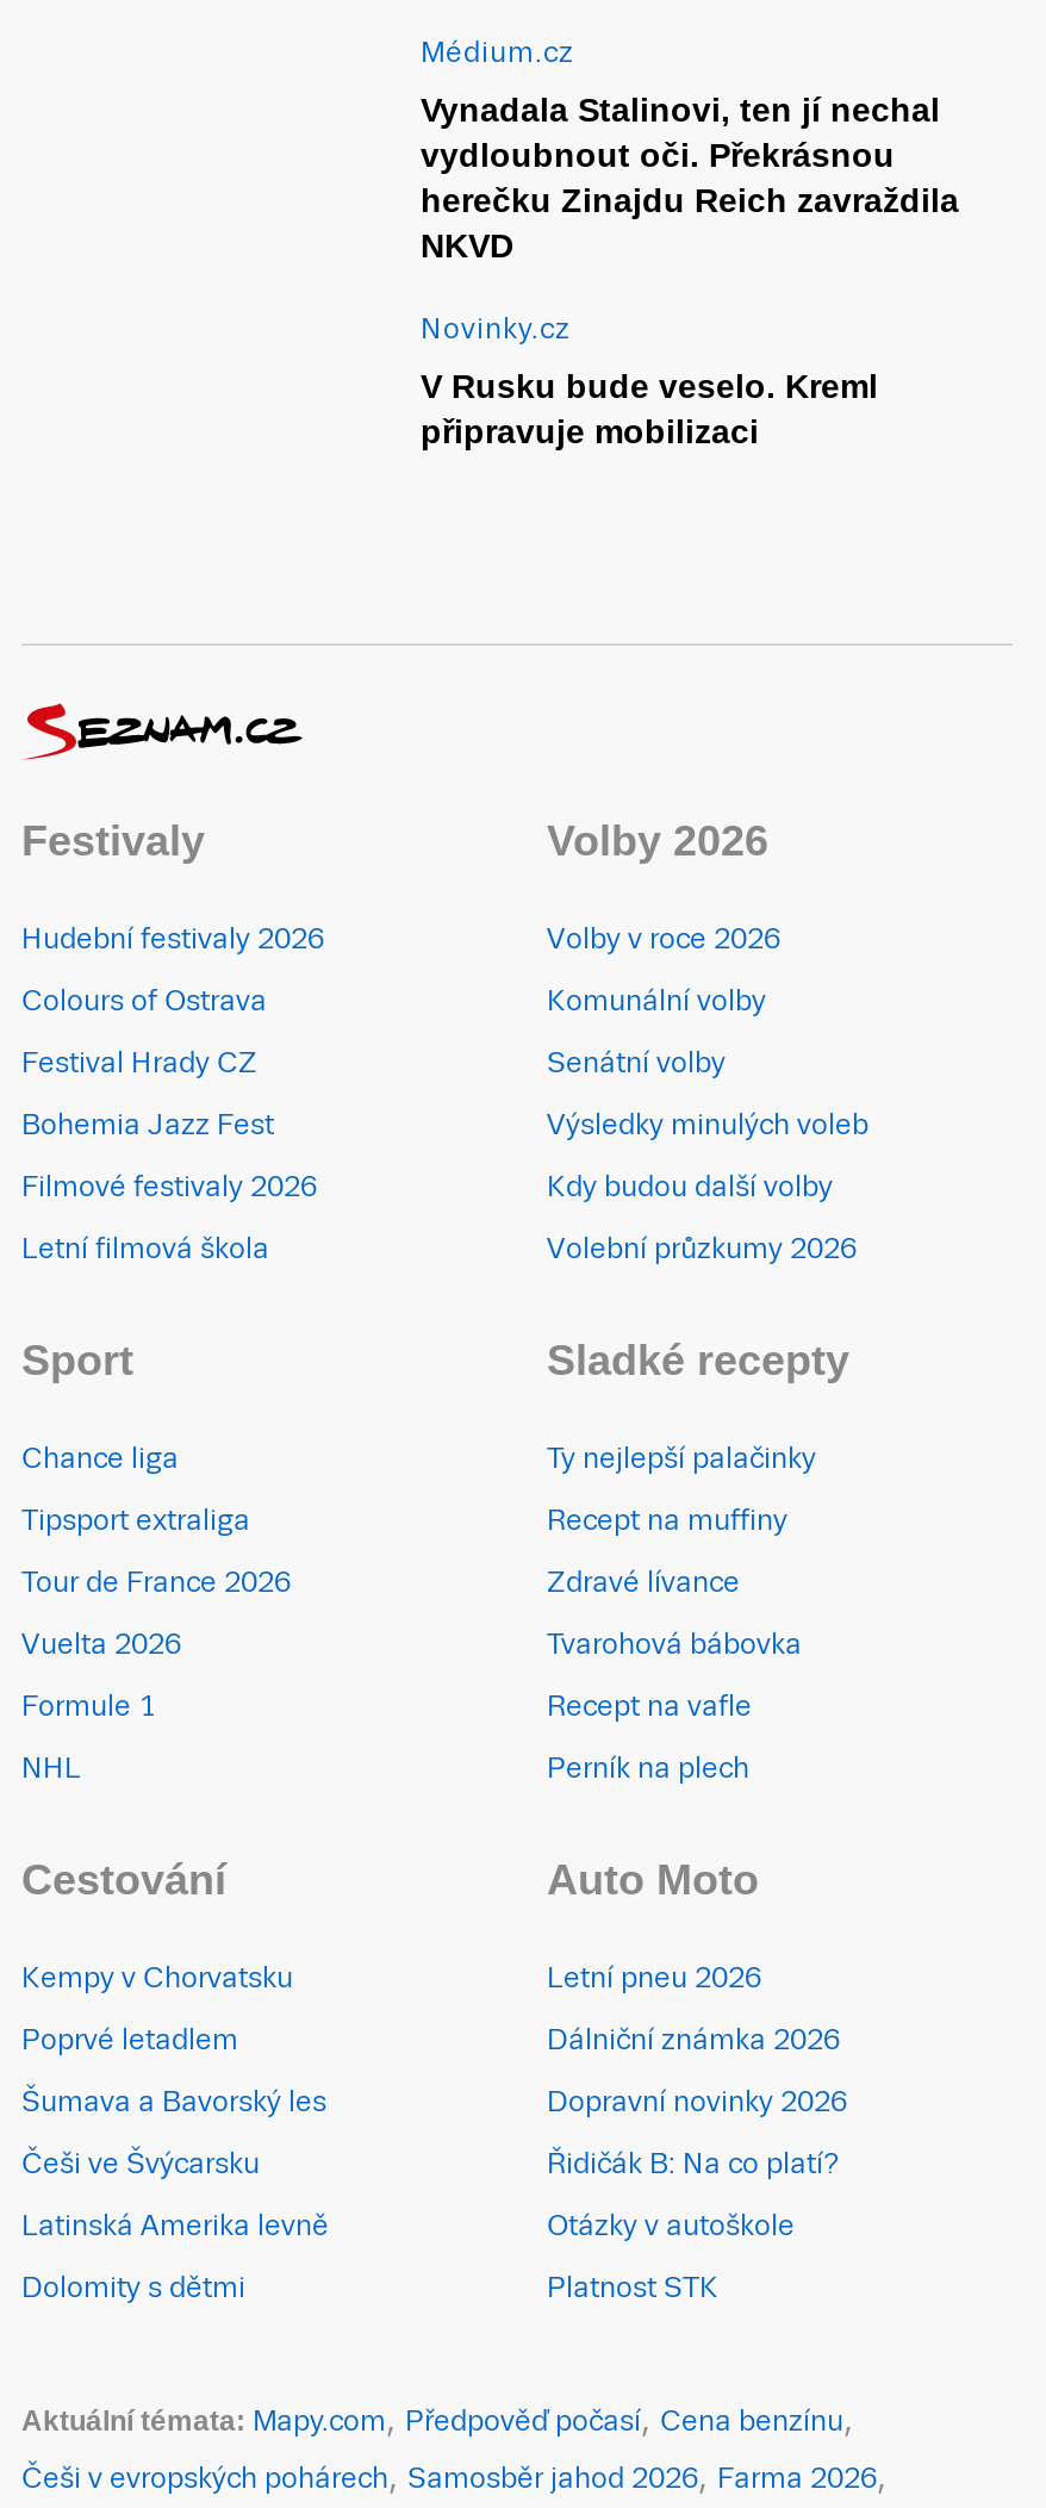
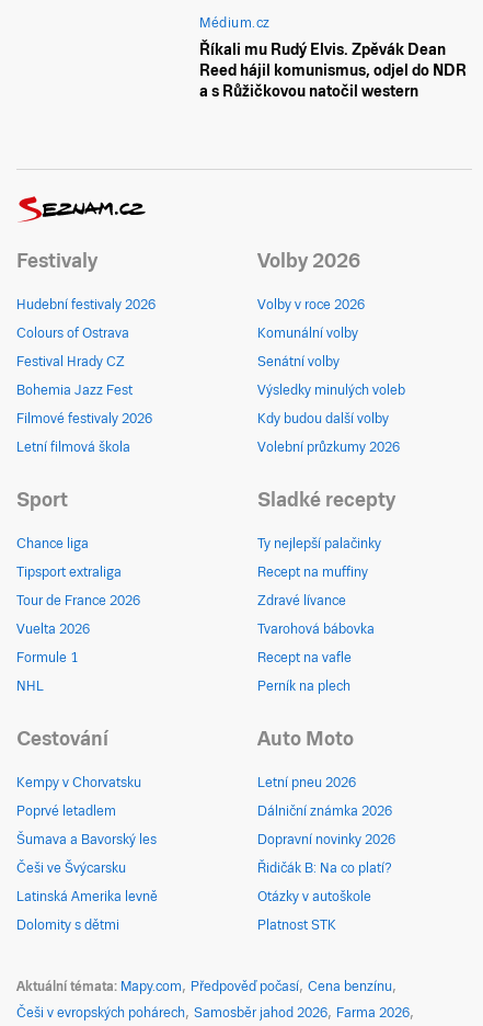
[421,90,959,450] Vynadala Stalinovi, ten jí nechal | vydloubnout oči. Překrásnou | herečku Zinajdu Reich zavraždila | NKVD | Novinky.cz | V Rusku bude veselo. Kreml | připravuje mobilizaci -> [200,41,467,100] Říkali mu Rudý Elvis. Zpěvák Dean | Reed hájil komunismus, odjel do NDR | a s Růžičkovou natočil western

